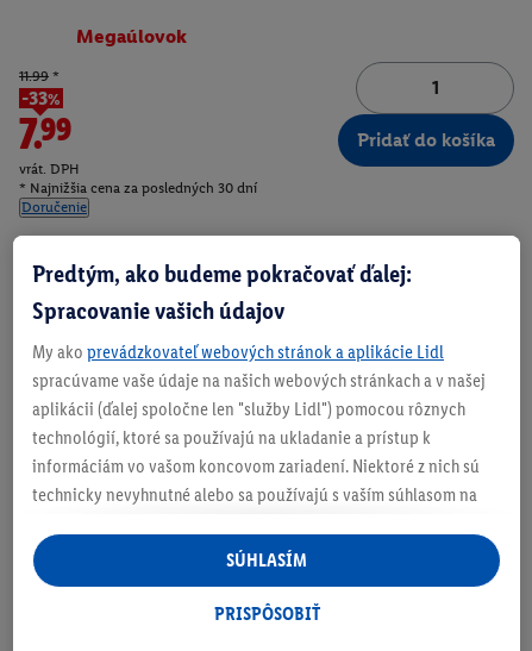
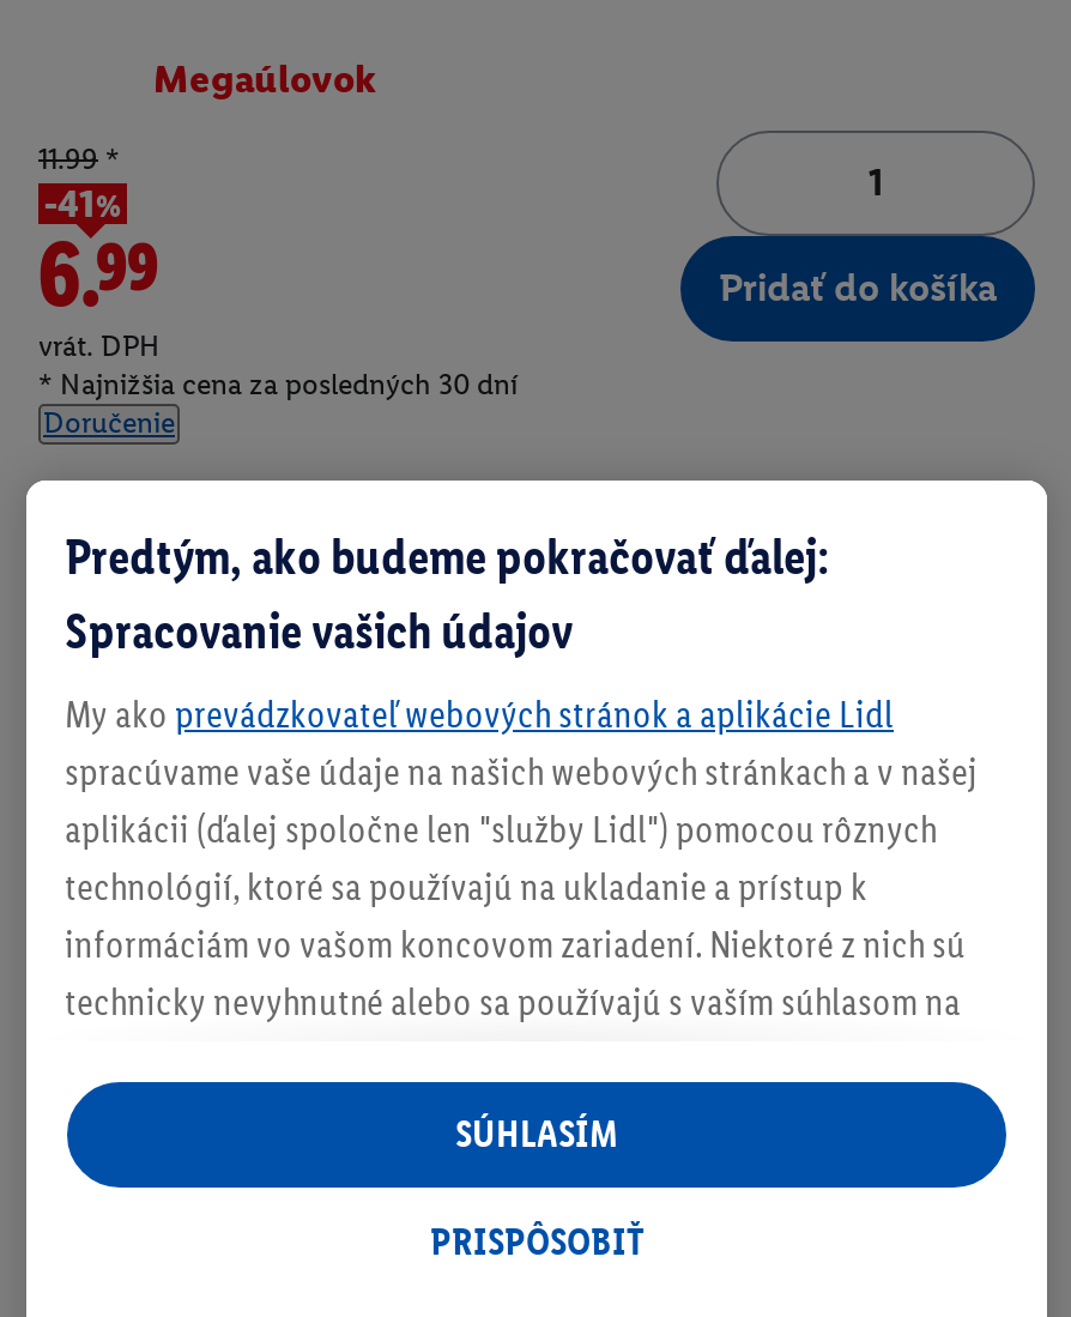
[21,87,61,109] -33% -> [43,181,122,226] -41%
[19,109,71,154] 7.99 -> [38,226,158,317] 6.99

